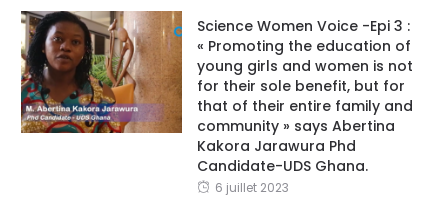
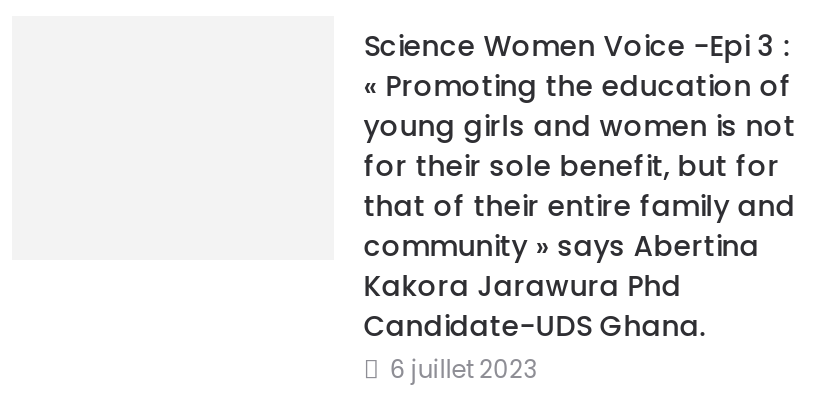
[20,10,183,134] [image] -> none

